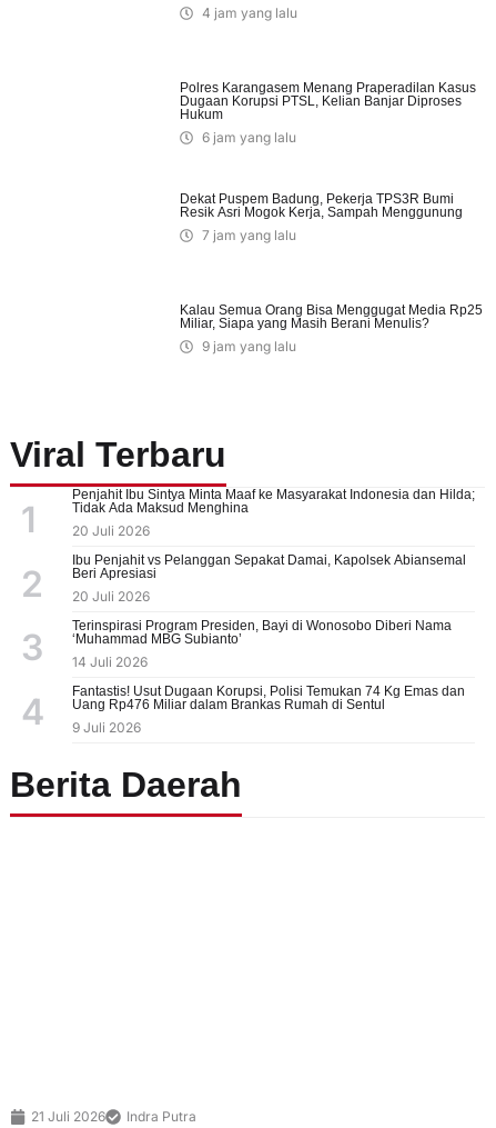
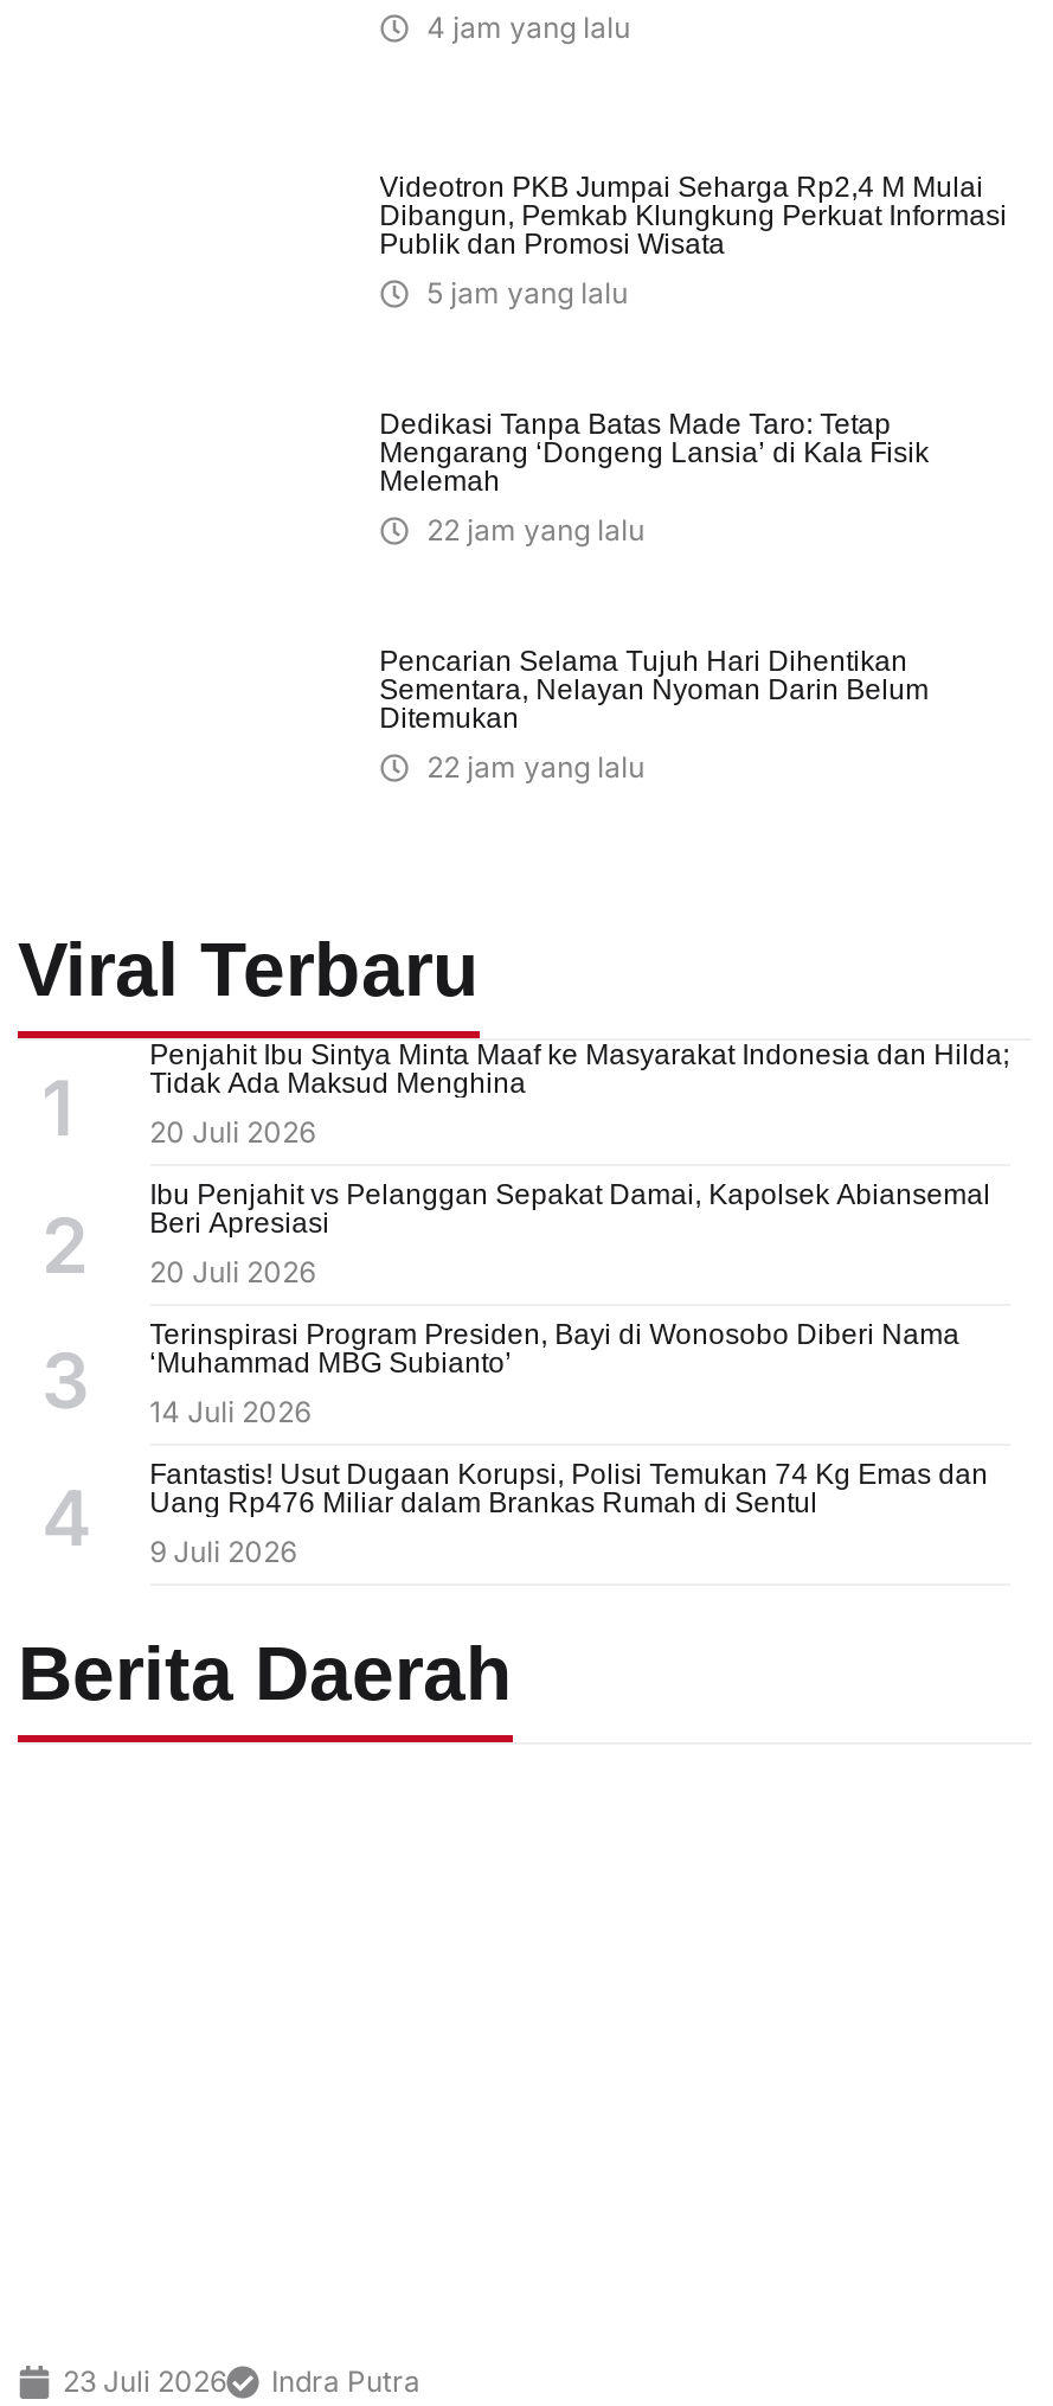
[179,80,476,146] Polres Karangasem Menang Praperadilan Kasus | Dugaan Korupsi PTSL, Kelian Banjar Diproses | Hukum | 6 jam yang lalu -> [380,171,1007,311] Videotron PKB Jumpai Seharga Rp2,4 M Mulai | Dibangun, Pemkab Klungkung Perkuat Informasi | Publik dan Promosi Wisata | 5 jam yang lalu
[179,191,462,243] Dekat Puspem Badung, Pekerja TPS3R Bumi | Resik Asri Mogok Kerja, Sampah Menggunung | 7 jam yang lalu -> [380,408,929,548] Dedikasi Tanpa Batas Made Taro: Tetap | Mengarang ‘Dongeng Lansia’ di Kala Fisik | Melemah | 22 jam yang lalu
[179,302,482,355] Kalau Semua Orang Bisa Menggugat Media Rp25 | Miliar, Siapa yang Masih Berani Menulis? | 9 jam yang lalu -> [380,645,929,785] Pencarian Selama Tujuh Hari Dihentikan | Sementara, Nelayan Nyoman Darin Belum | Ditemukan | 22 jam yang lalu
[31,1108,196,1125] 21 Juli 2026 Indra Putra -> [63,2363,420,2399] 23 Juli 2026 Indra Putra

